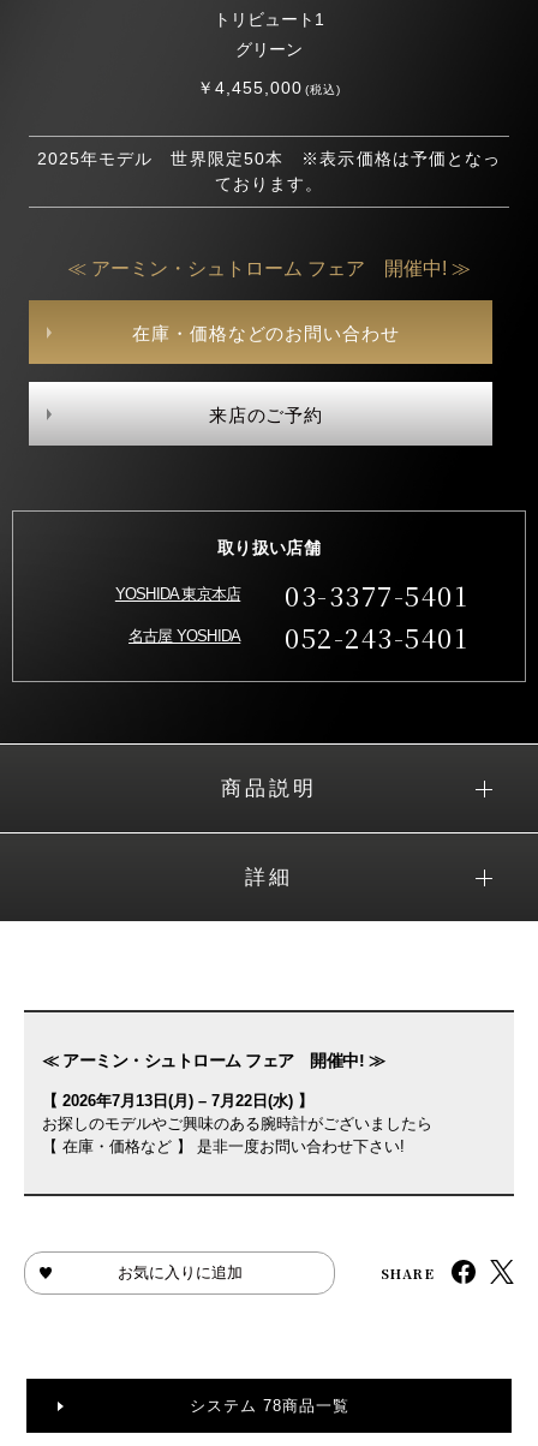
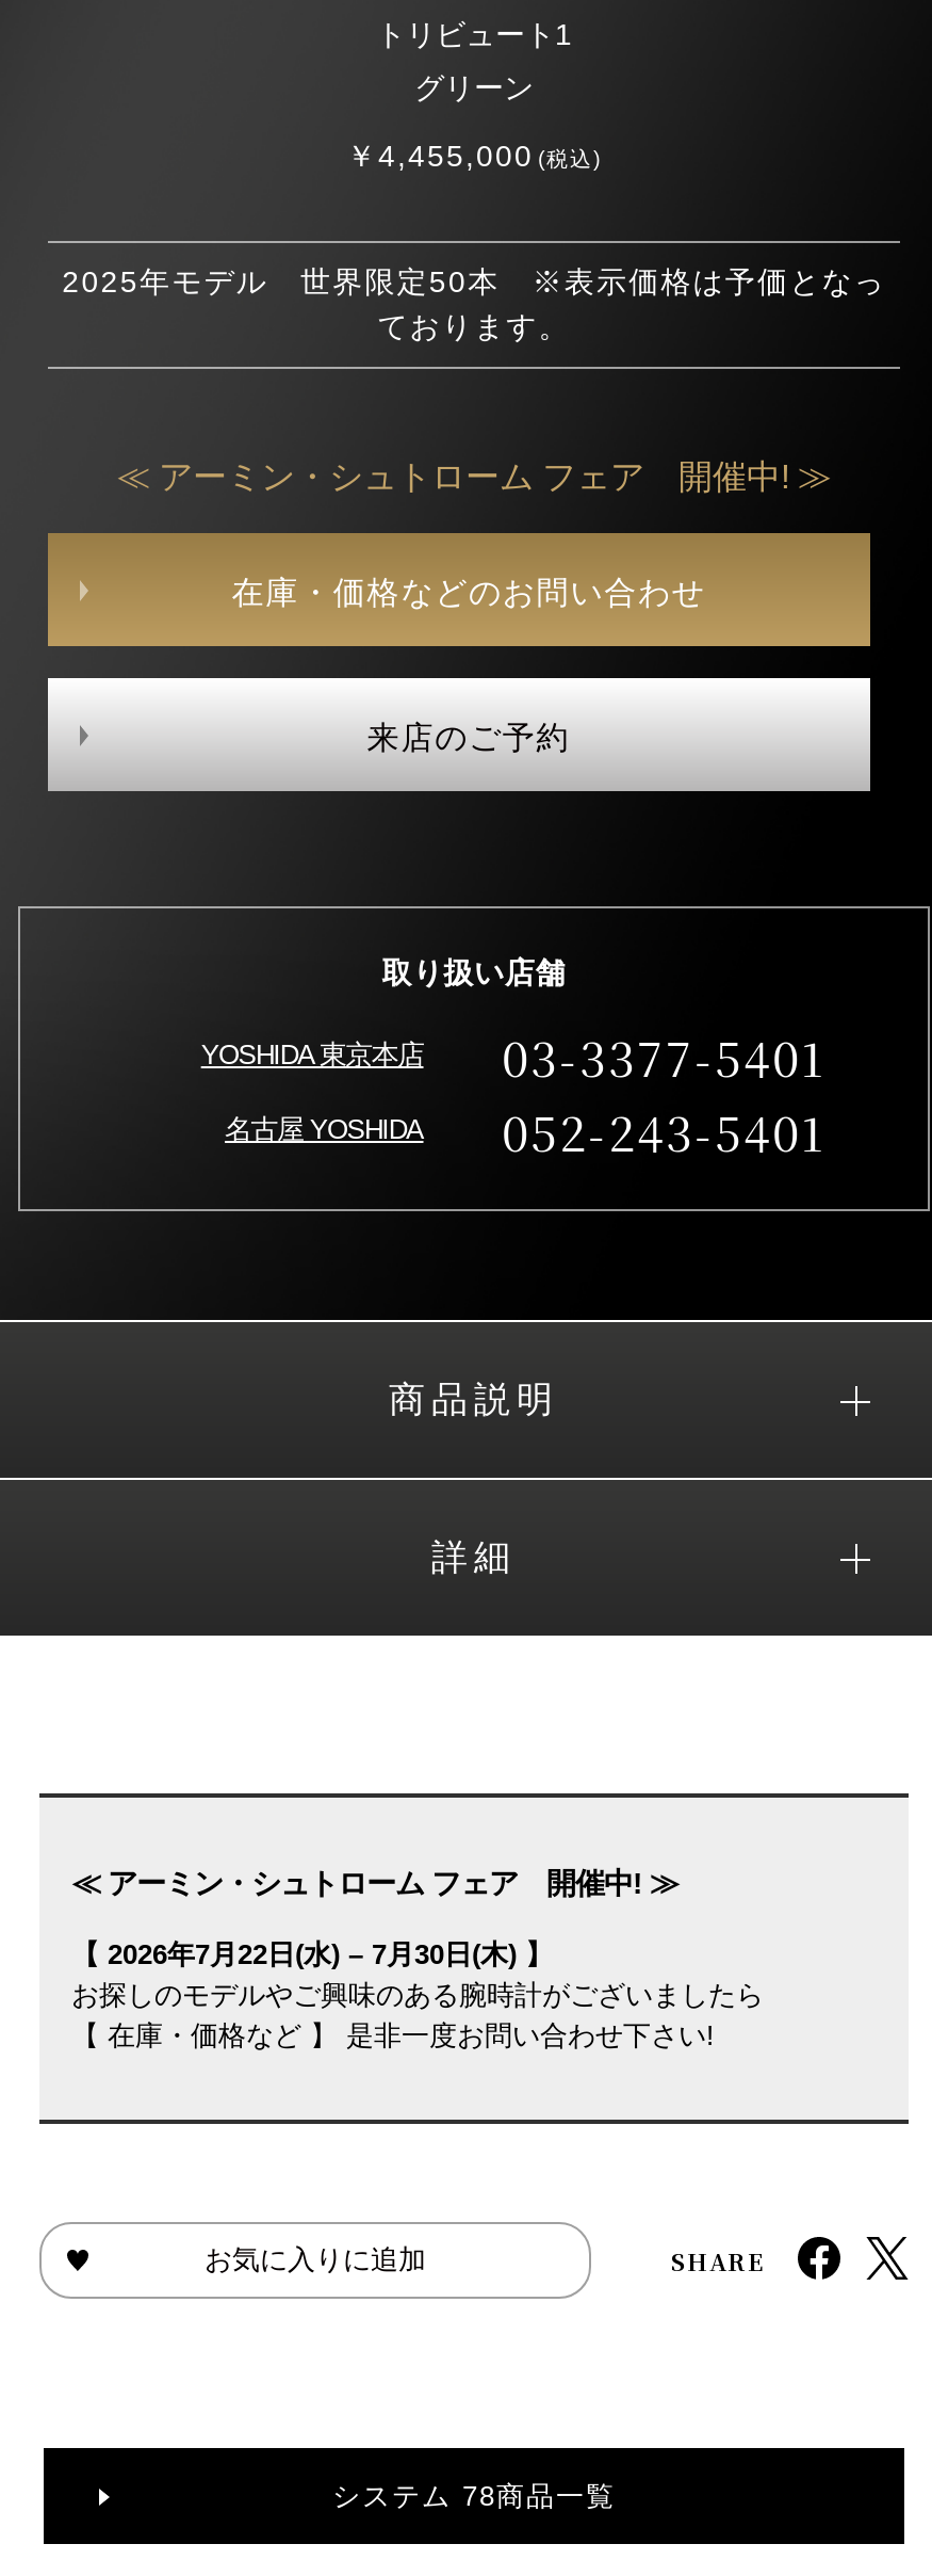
[42,1092,313,1110] 【 2026年7月13日(月) – 7月22日(水) 】 -> [71,1939,553,1971] 【 2026年7月22日(水) – 7月30日(木) 】

